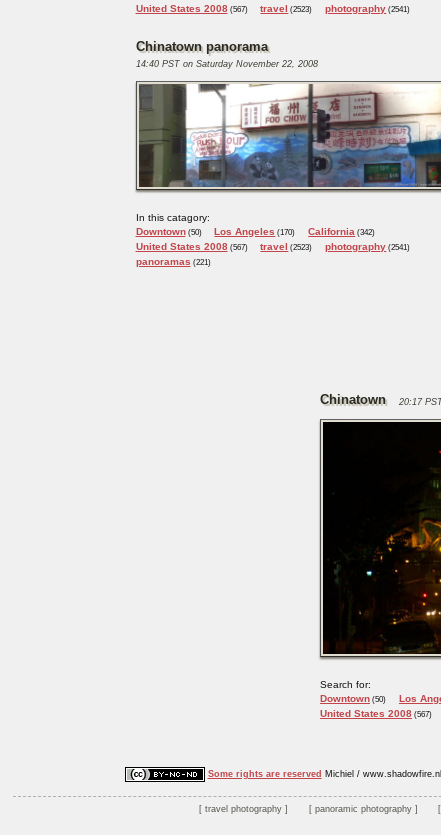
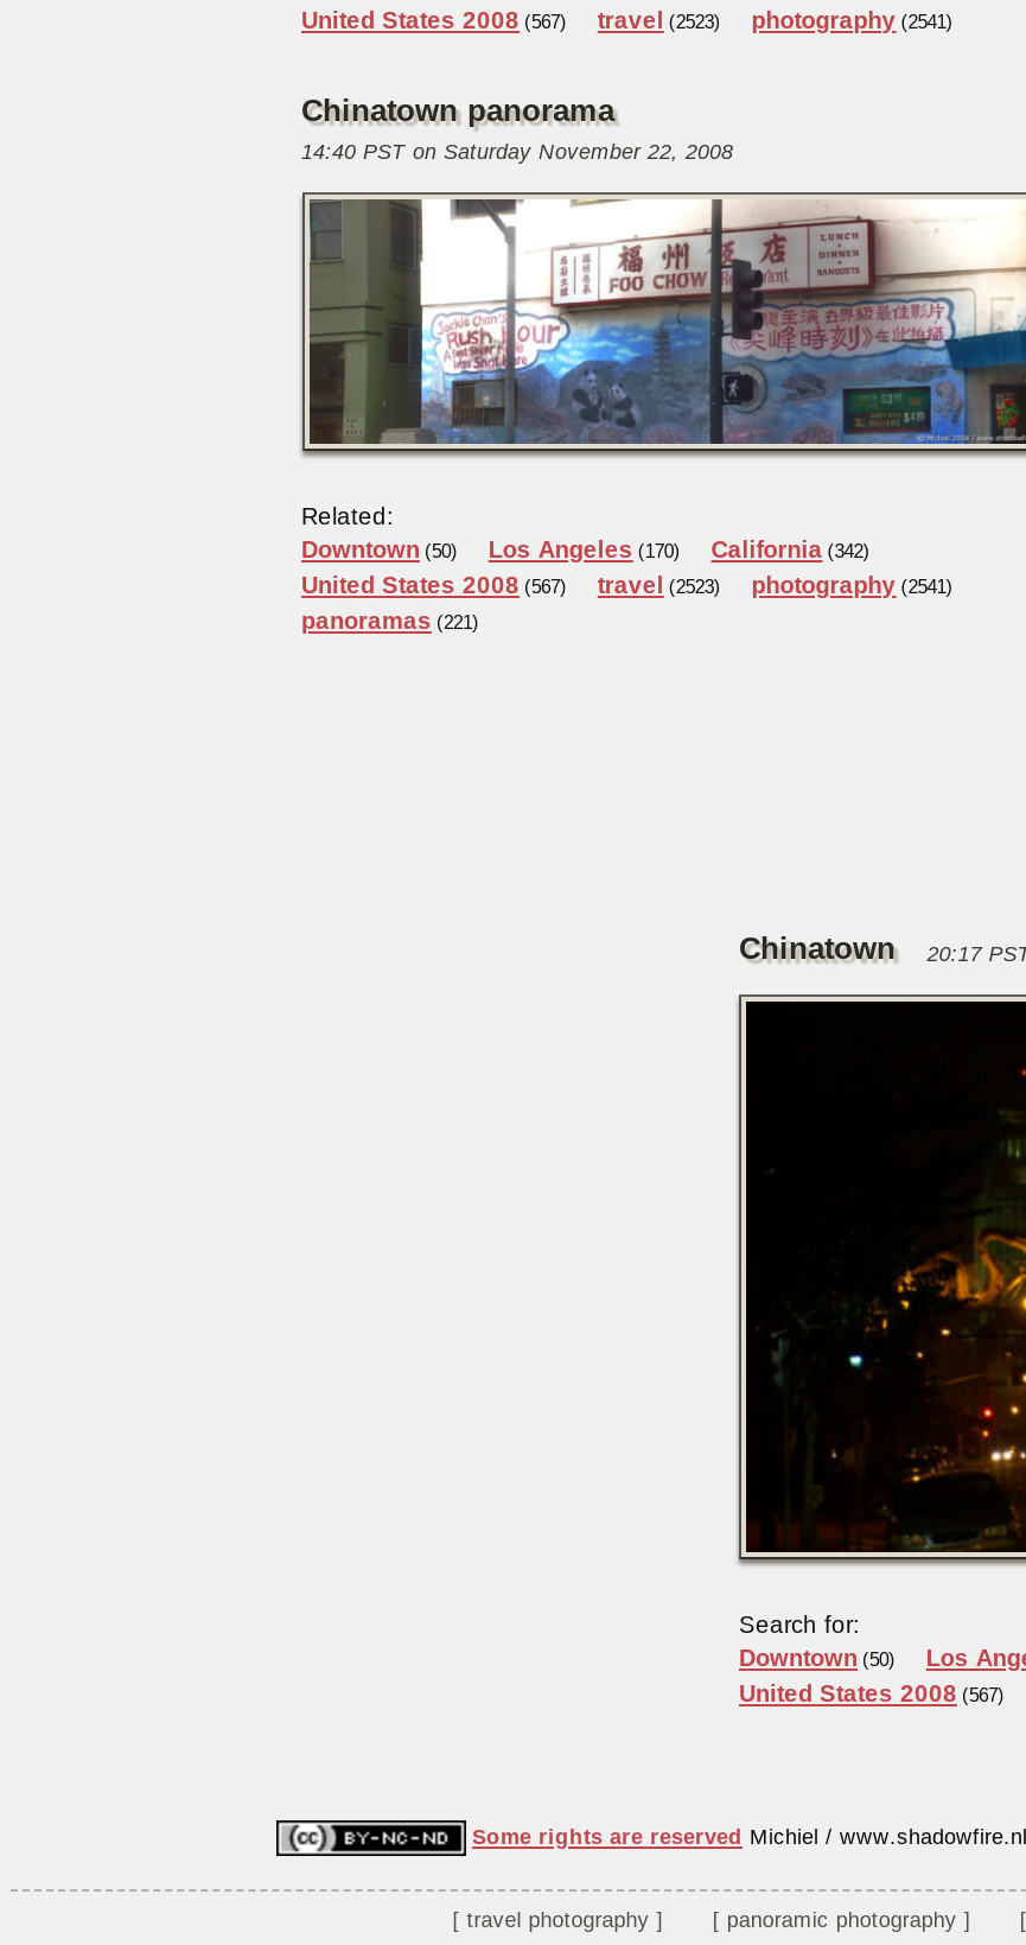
[135,212,209,223] In this catagory: -> [301,504,394,530] Related:

